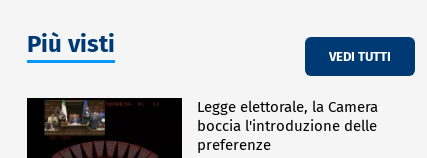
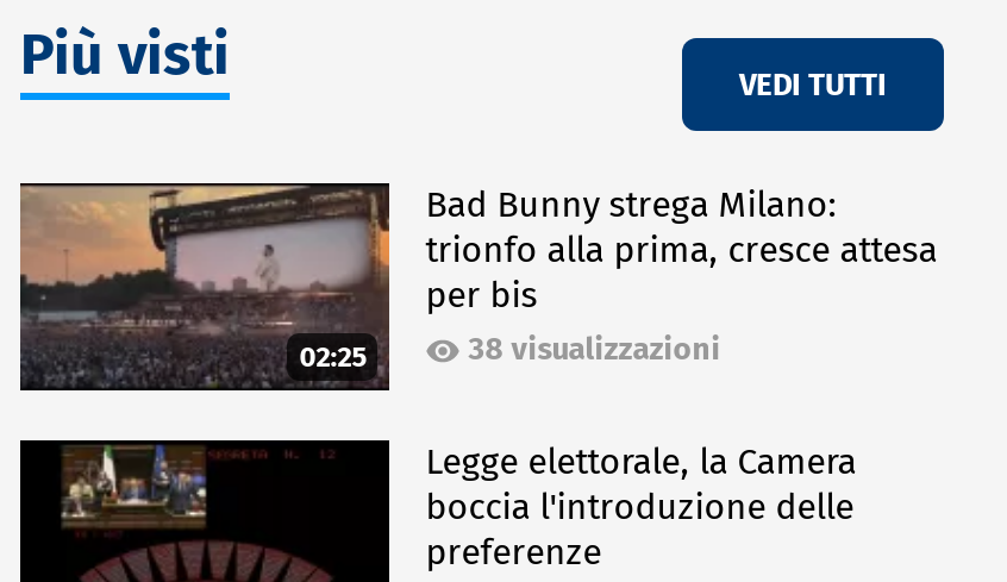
none -> [18,183,392,393] [image] | 02:25
none -> [425,184,937,368] Bad Bunny strega Milano: | trionfo alla prima, cresce attesa | per bis | 38 visualizzazioni

